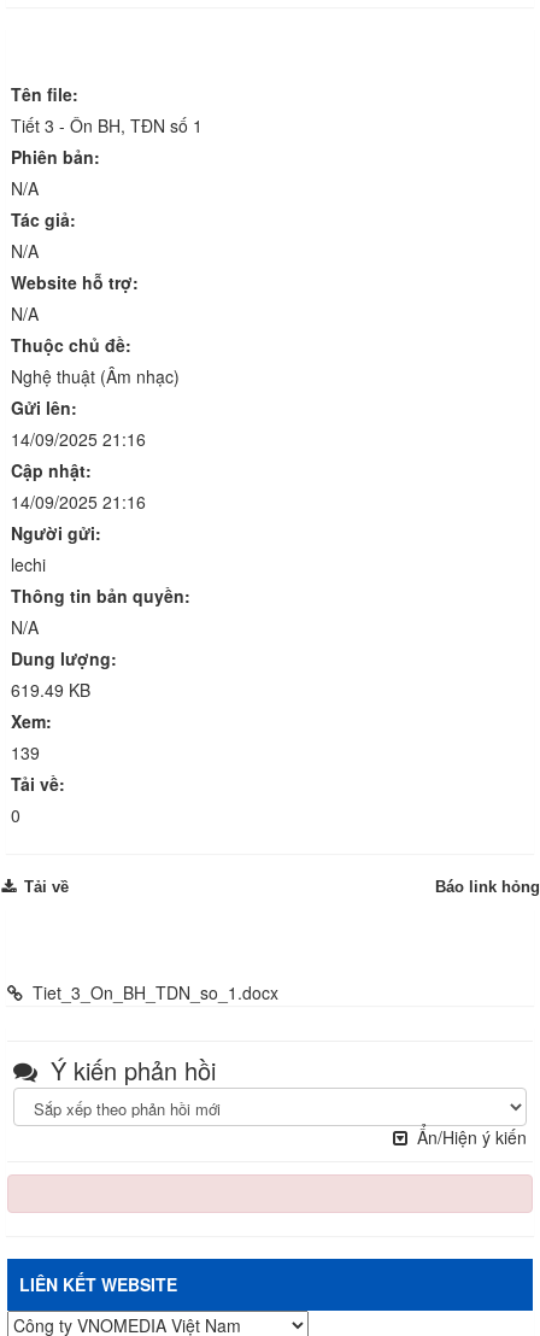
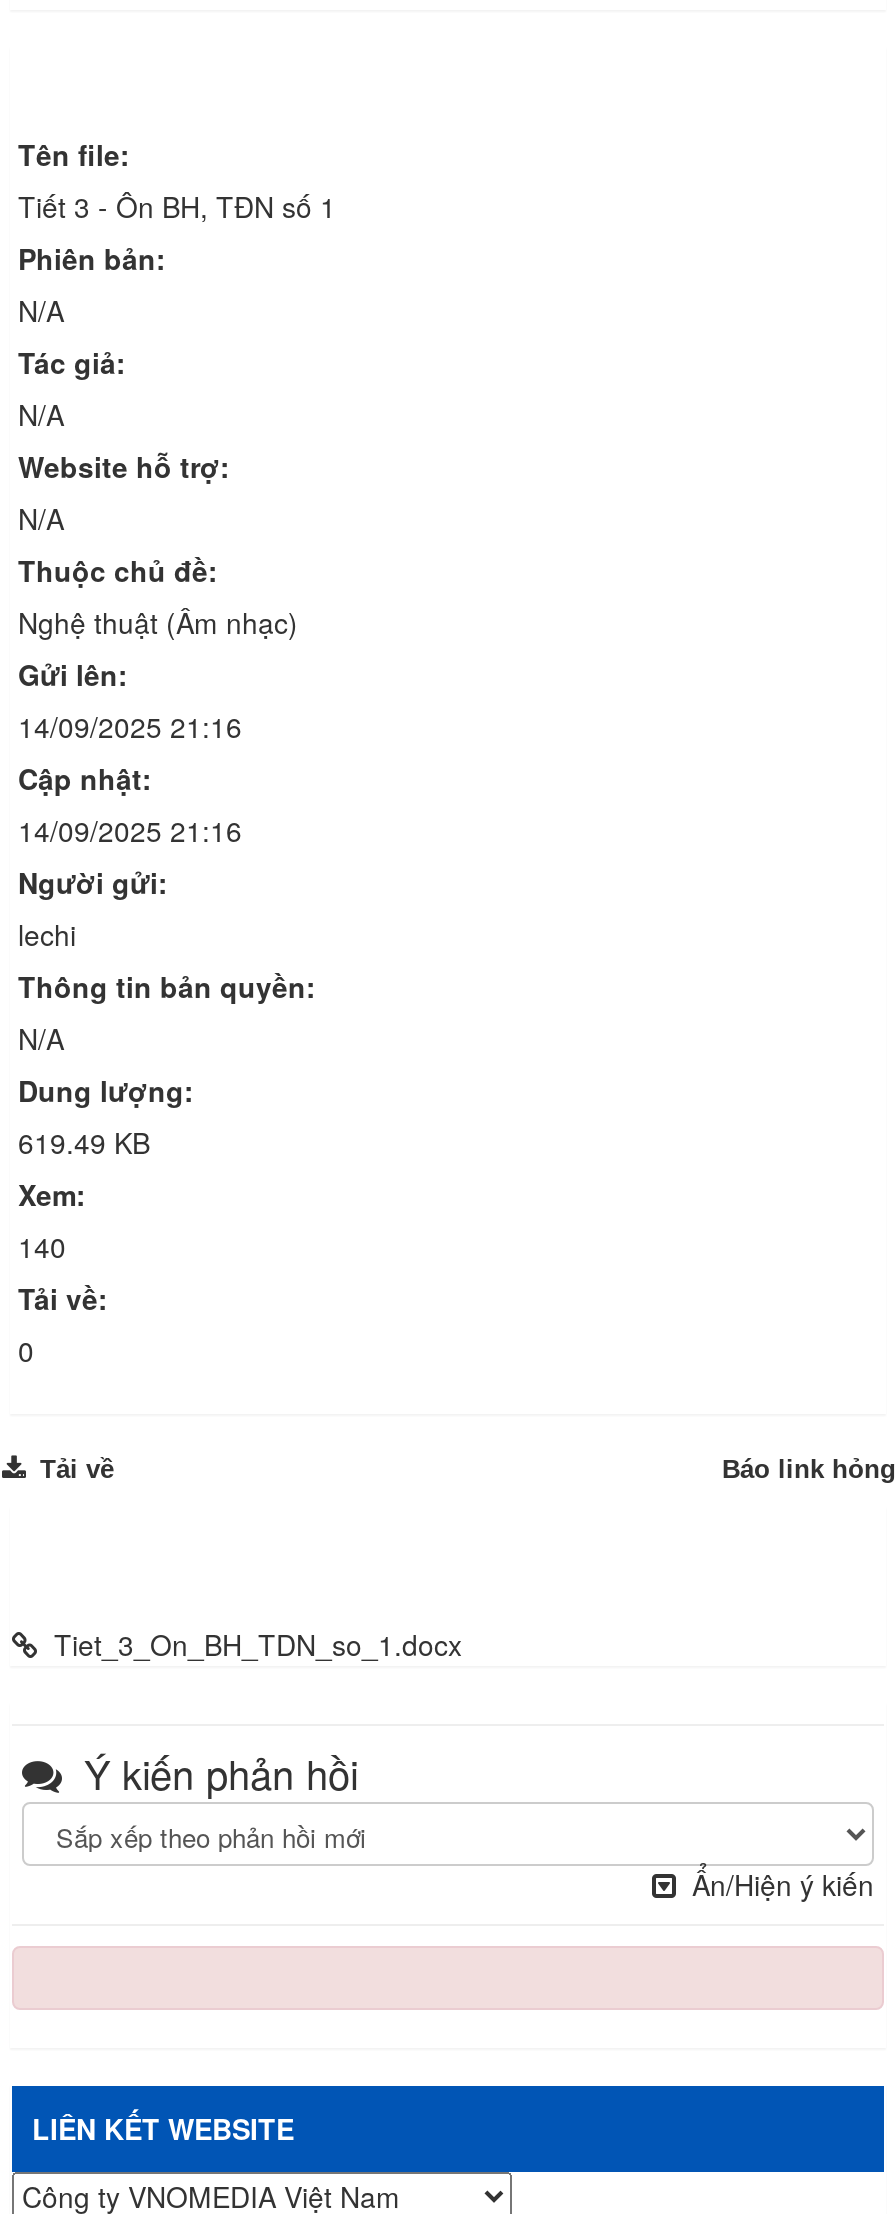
[11,740,40,764] 139 -> [18,1226,66,1266] 140

